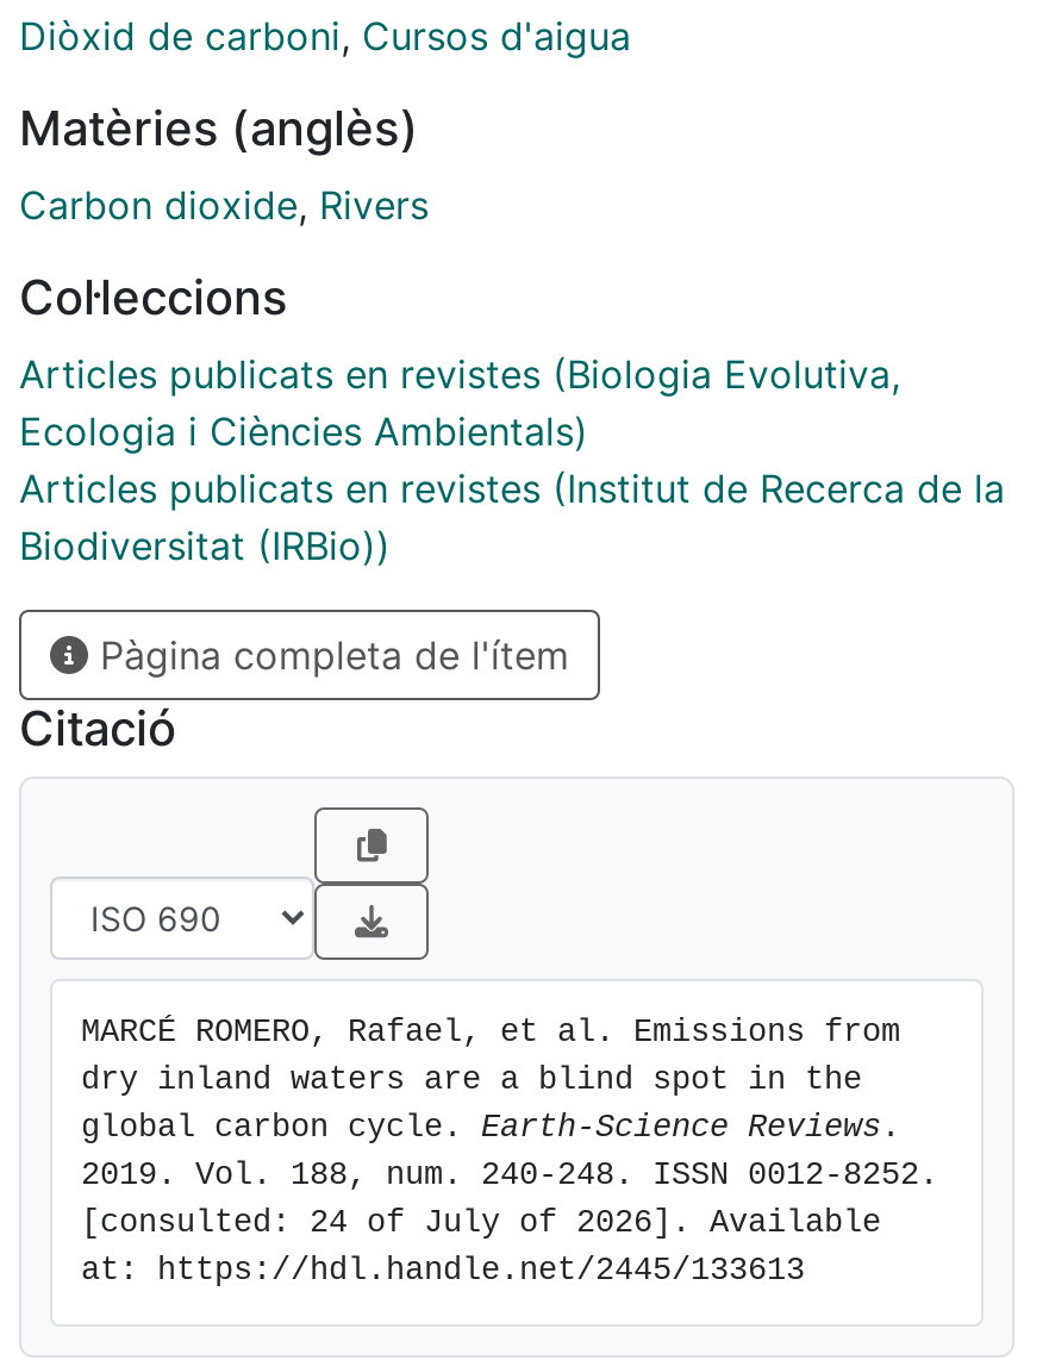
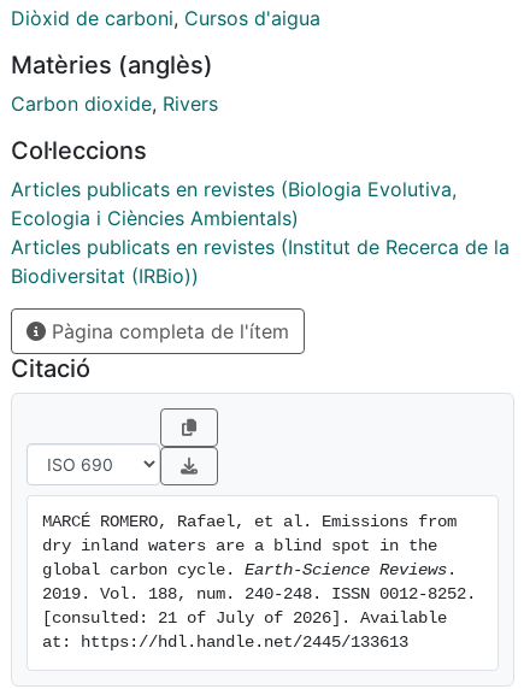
[81,1206,881,1242] [consulted: 24 of July of 2026]. Available -> [42,610,447,628] [consulted: 21 of July of 2026]. Available

